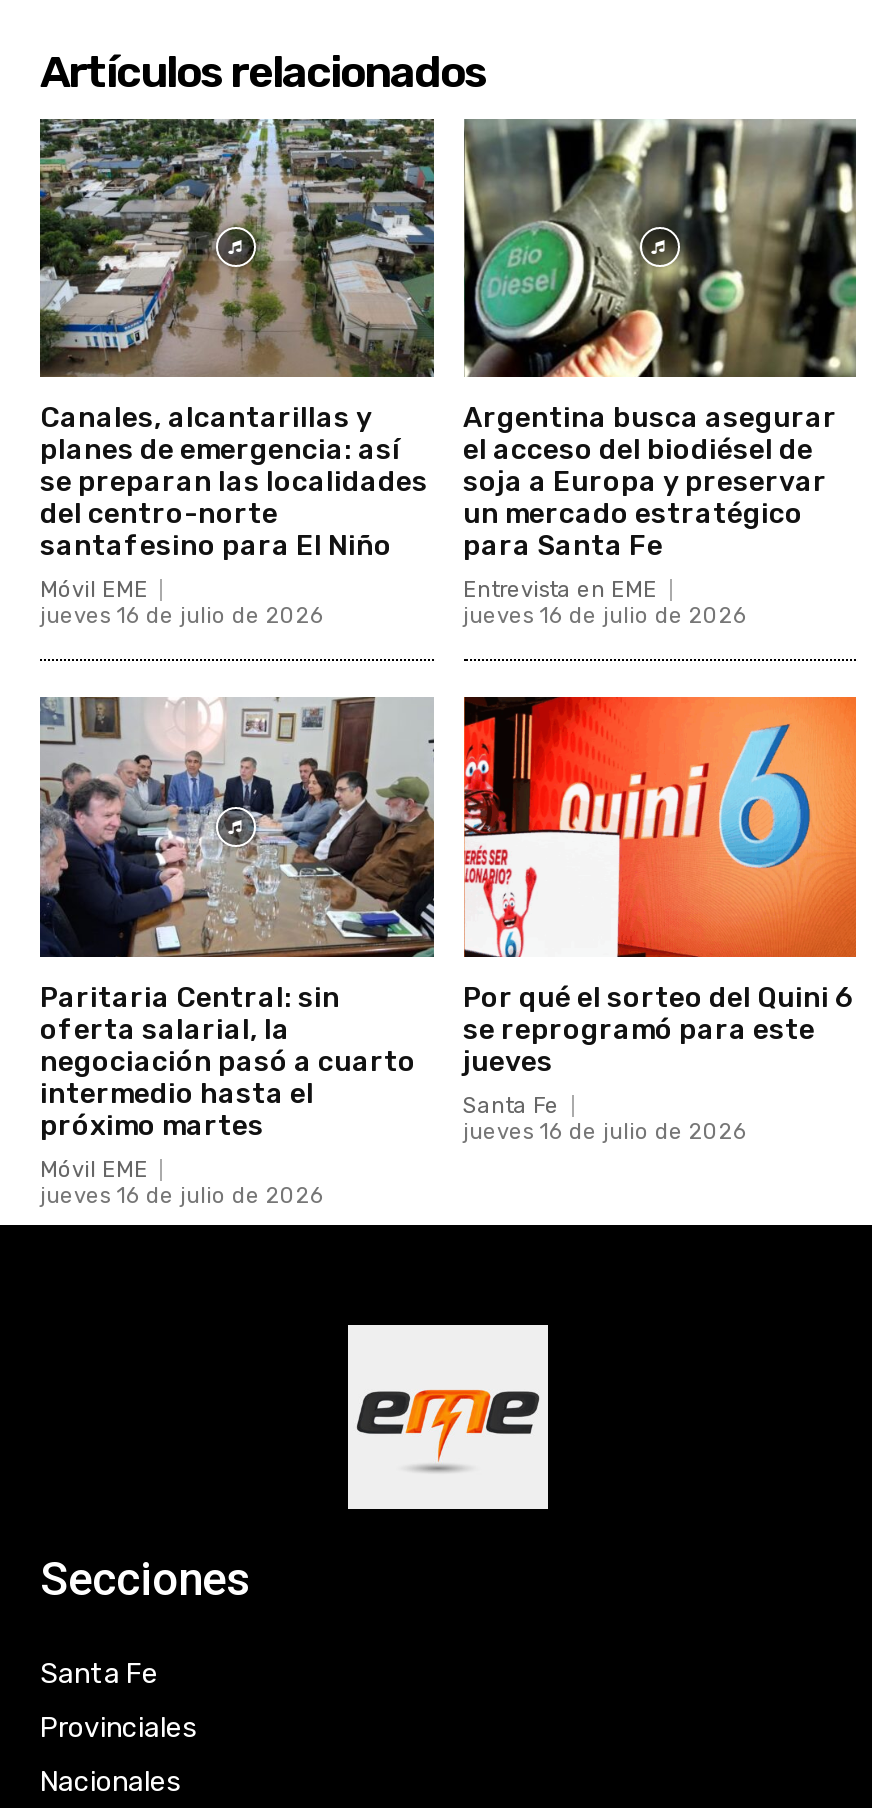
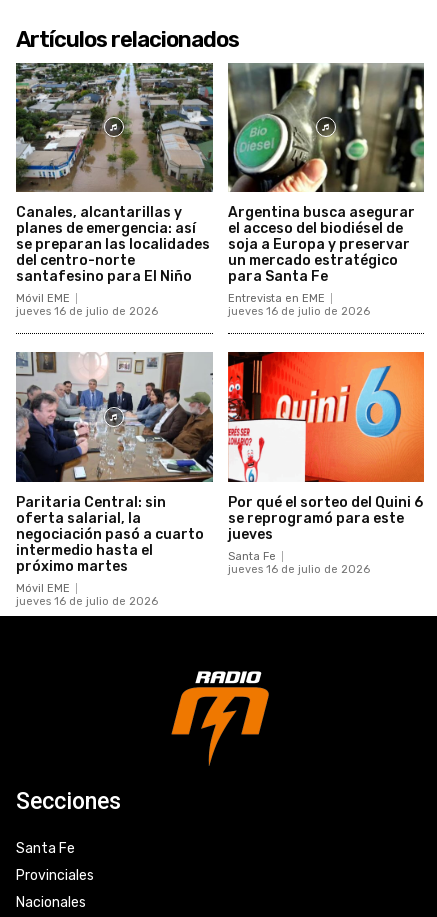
[346,1323,550,1511] [image] -> [170,670,270,766] [image]

